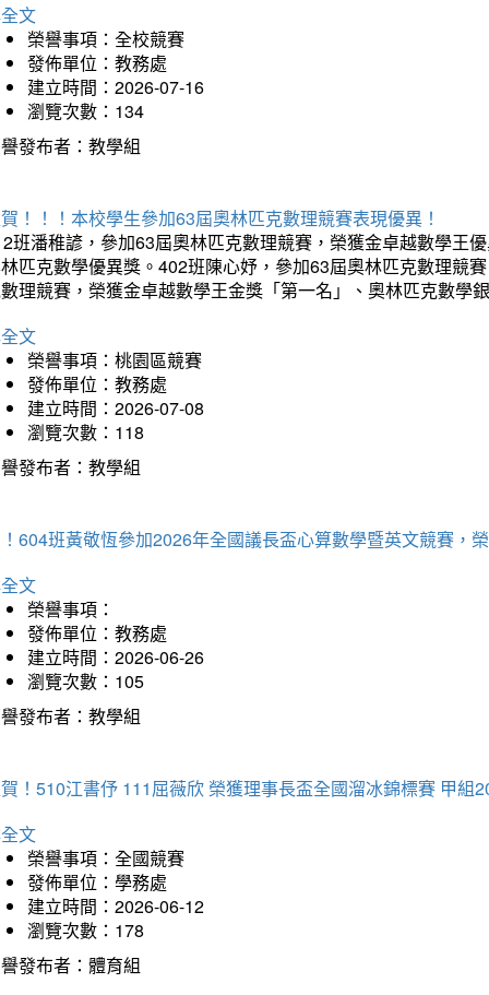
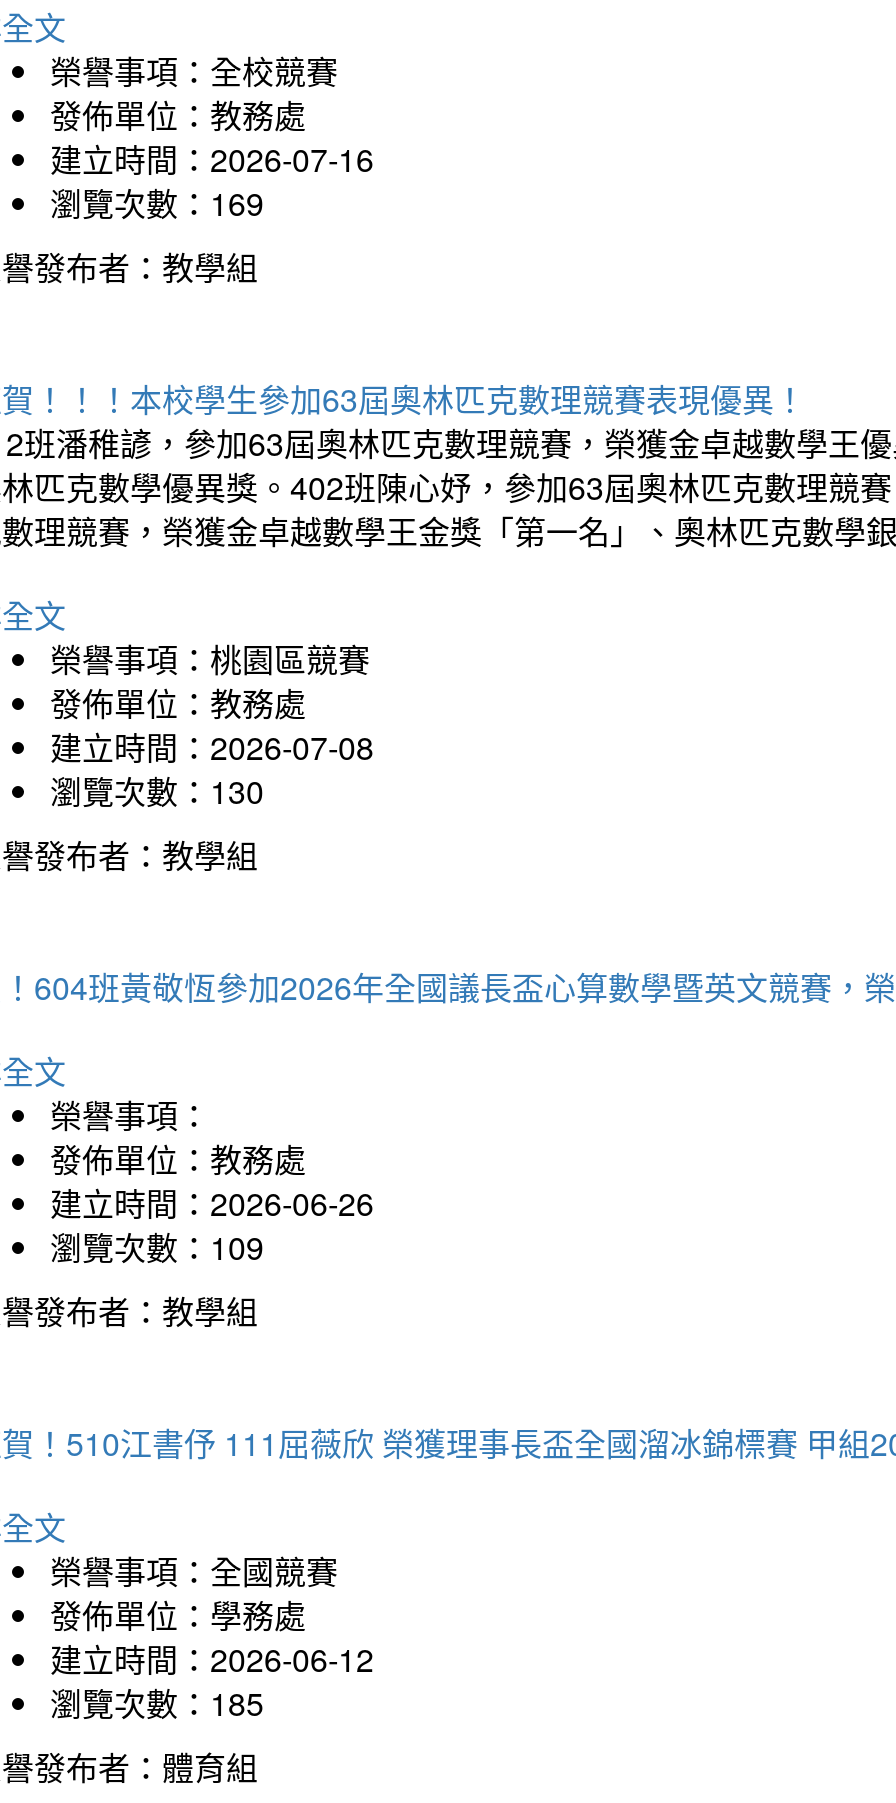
[27,98,144,123] 瀏覽次數：134 -> [50,180,264,226] 瀏覽次數：169
[27,419,144,445] 瀏覽次數：118 -> [50,768,264,814] 瀏覽次數：130
[27,668,144,694] 瀏覽次數：105 -> [50,1224,264,1270] 瀏覽次數：109
[27,917,144,943] 瀏覽次數：178 -> [50,1680,264,1726] 瀏覽次數：185

